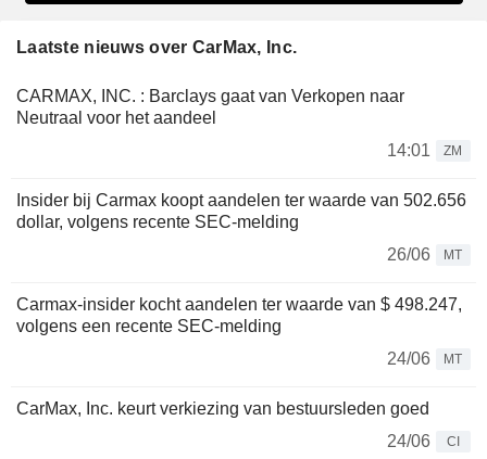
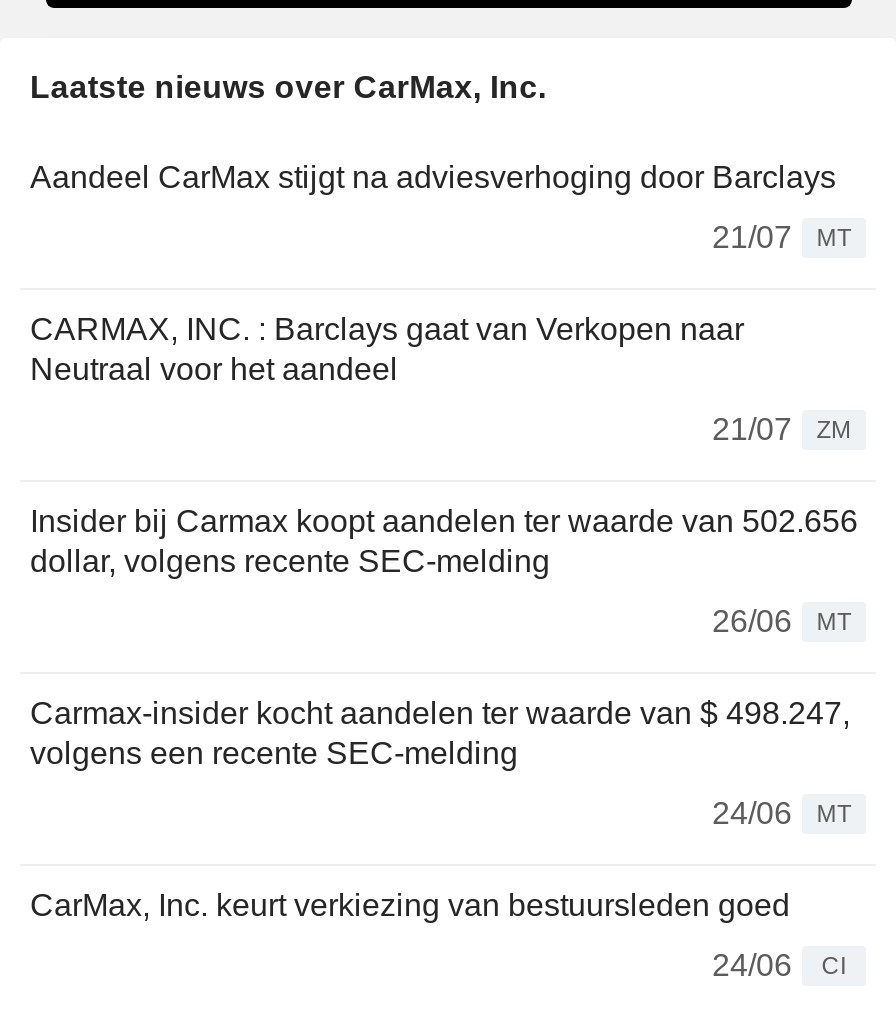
none -> [30,159,851,253] Aandeel CarMax stijgt na adviesverhoging door Barclays | 21/07 | MT
[387,141,463,159] 14:01 ZM -> [712,411,851,445] 21/07 ZM

